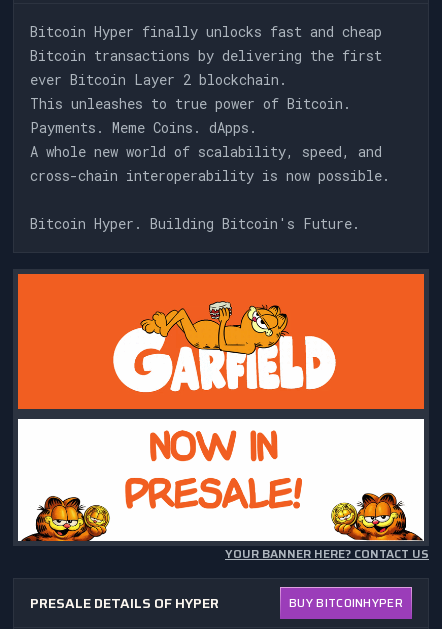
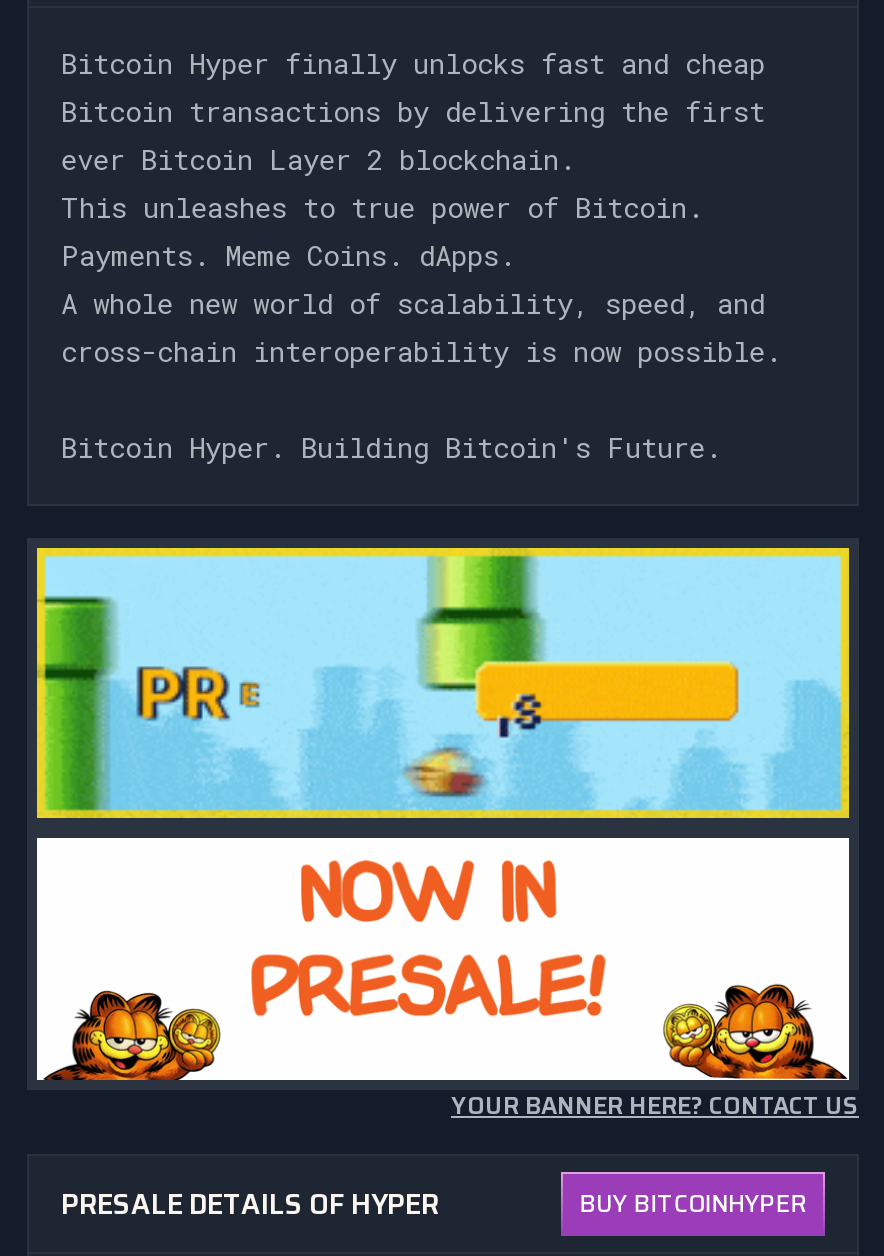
[17,274,425,410] [image] -> [35,547,851,819] [image]

